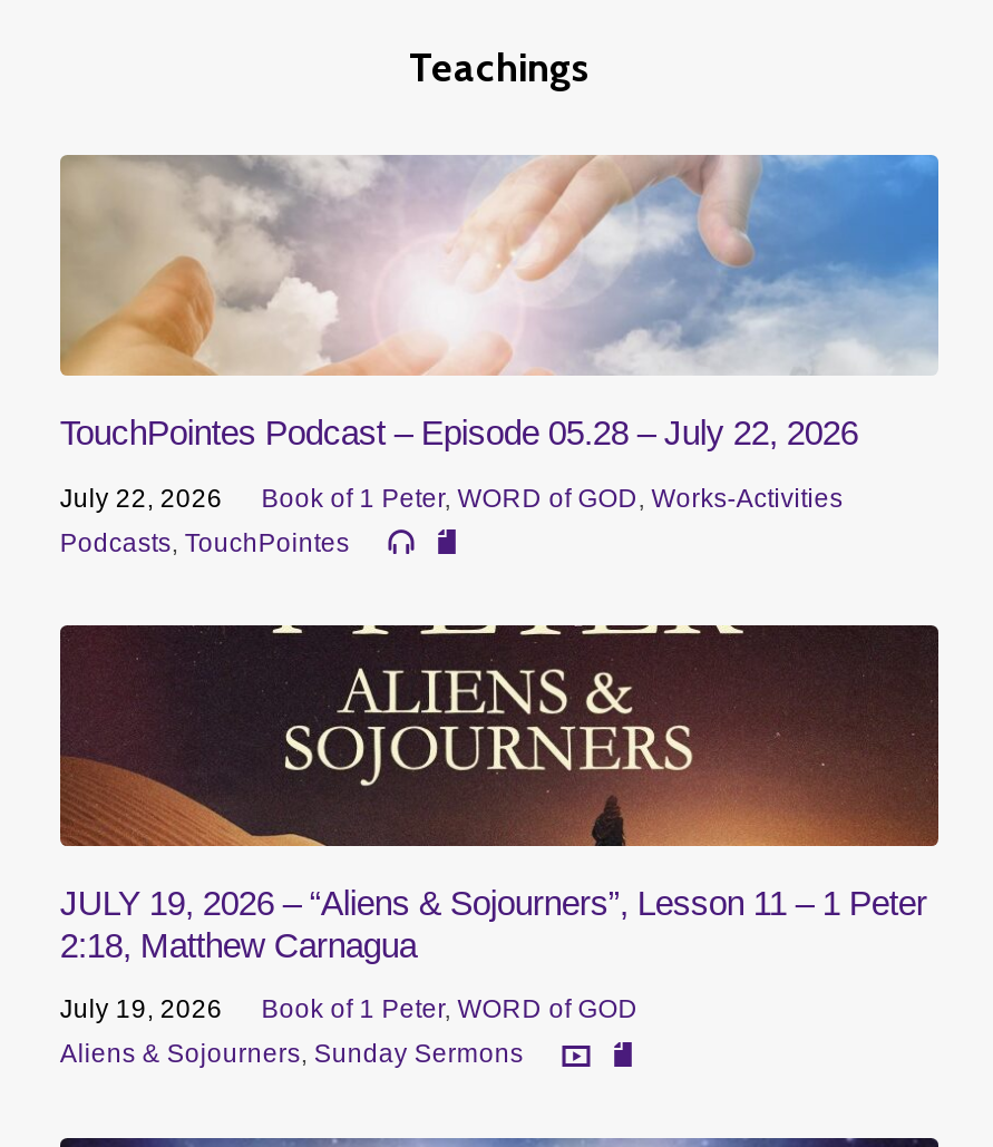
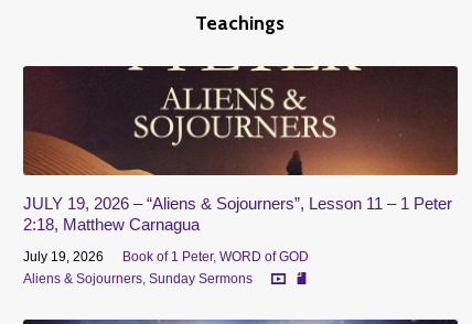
[58,153,941,555] [image] | TouchPointes Podcast – Episode 05.28 – July 22, 2026 | July 22, 2026 | Book of 1 Peter, WORD of GOD, Works-Activities | Podcasts, TouchPointes -> none

